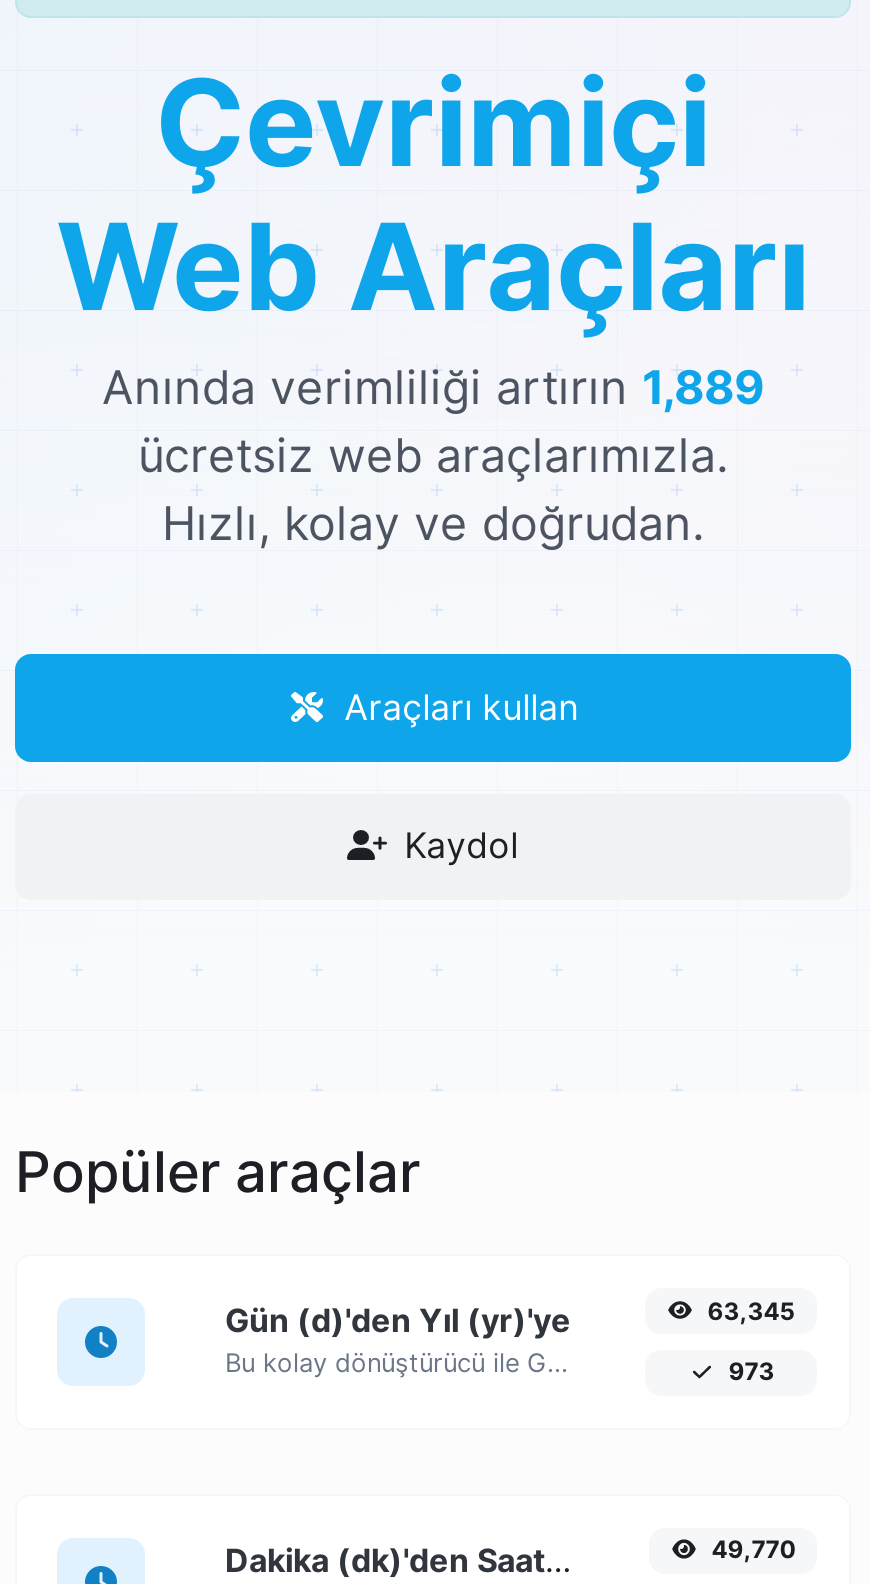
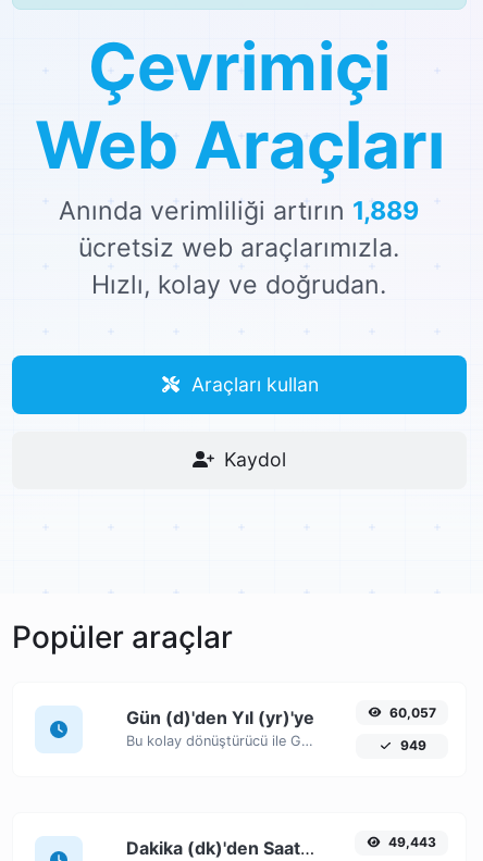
[701,1295,795,1325] 63,345 -> [386,704,436,720] 60,057
[722,1357,774,1387] 973 -> [397,738,426,754] 949
[705,1534,795,1564] 49,770 -> [385,834,436,850] 49,443

